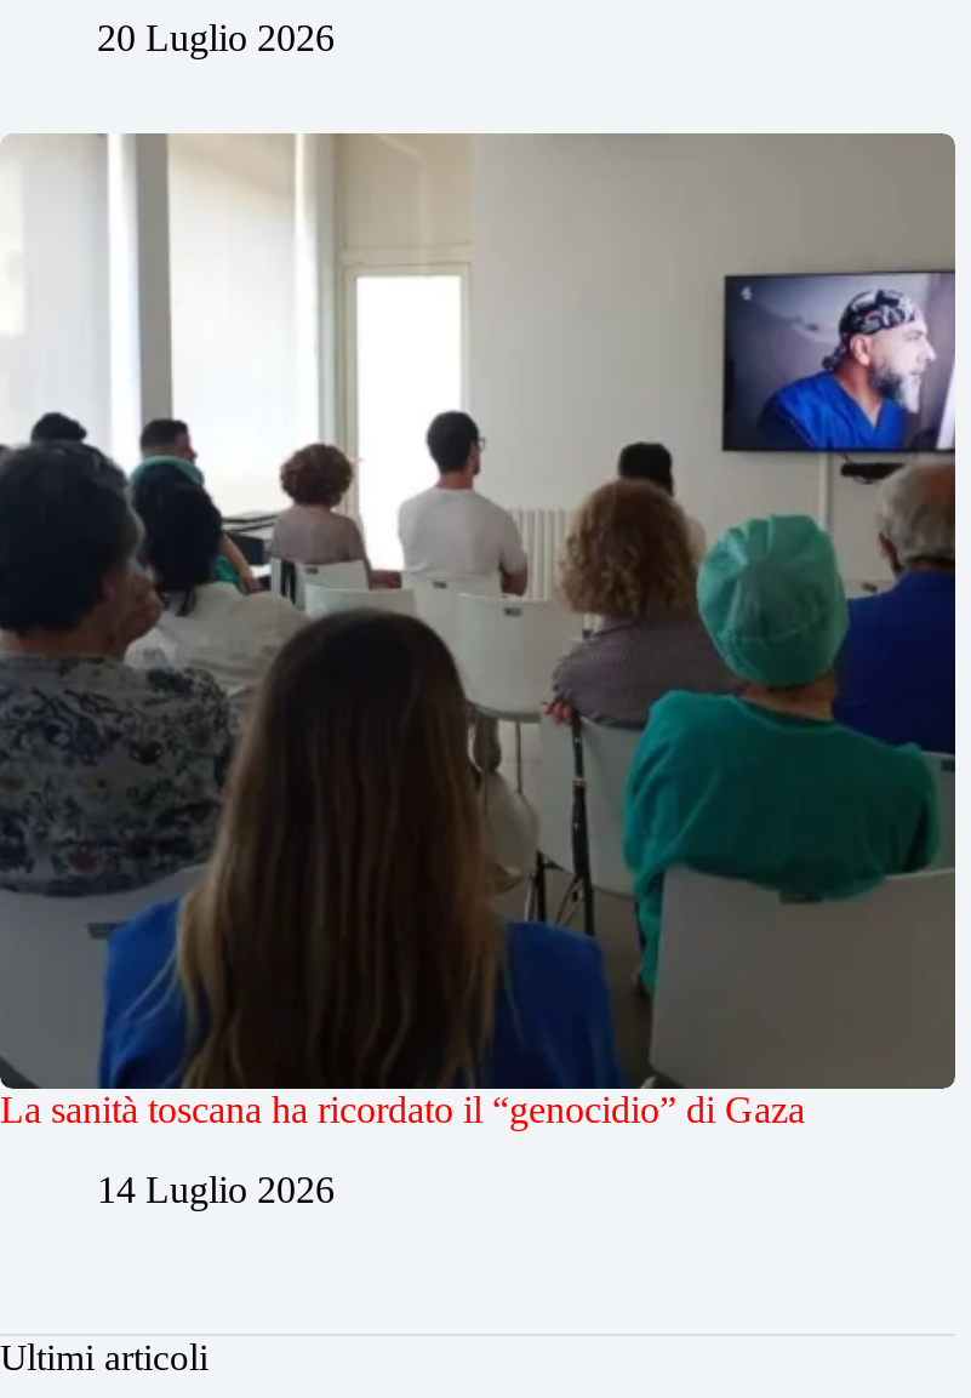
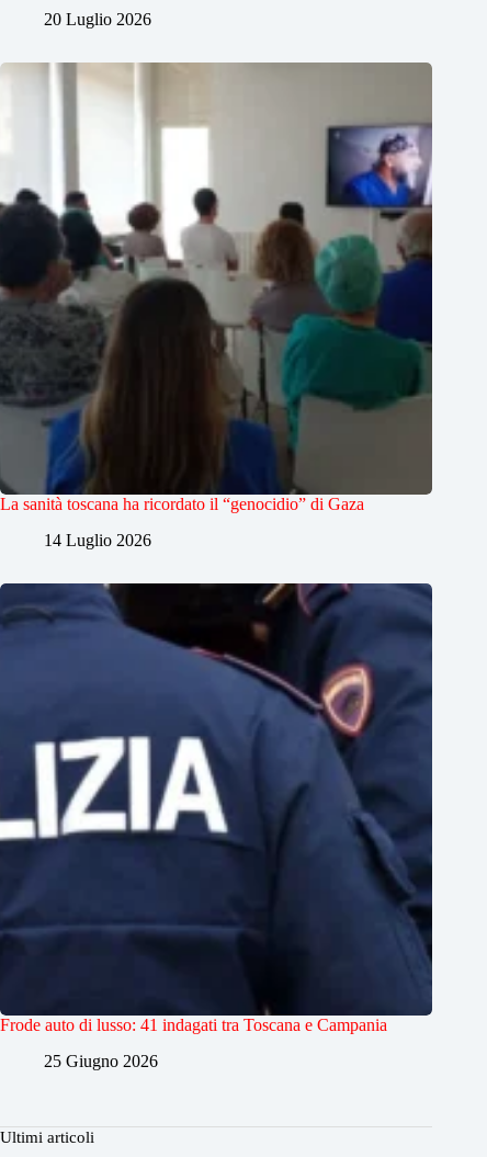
none -> [0,582,433,1071] [image] | Frode auto di lusso: 41 indagati tra Toscana e Campania | 25 Giugno 2026

